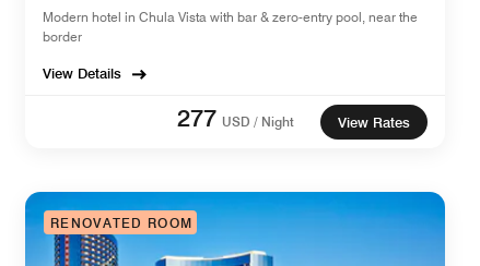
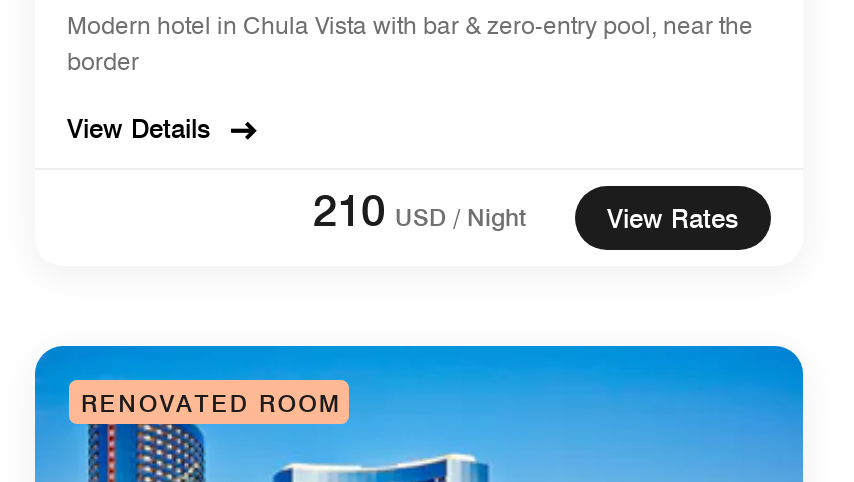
[177,104,294,132] 277 USD / Night -> [313,184,527,236] 210 USD / Night

